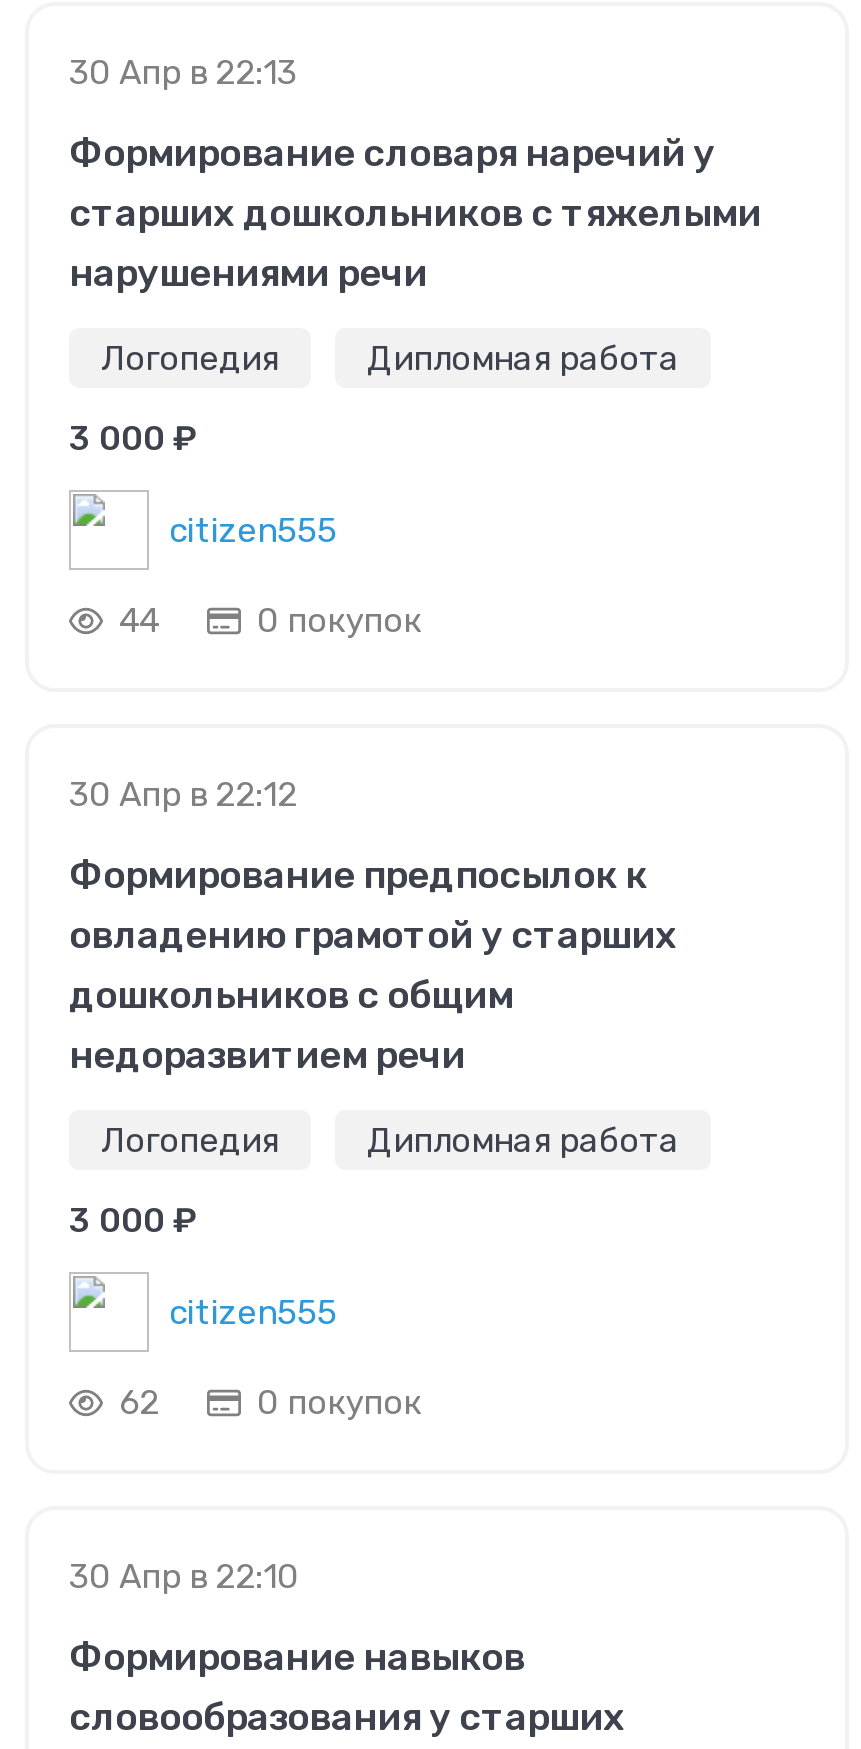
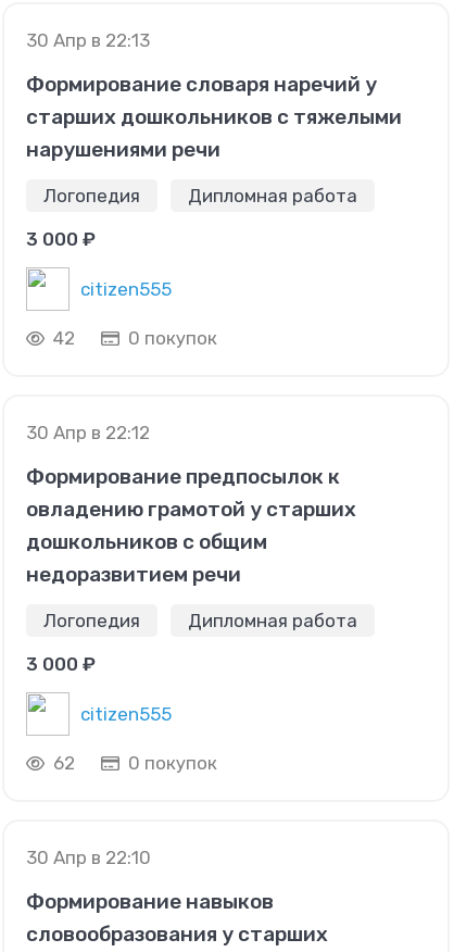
[119,600,159,640] 44 -> [53,327,75,349] 42

